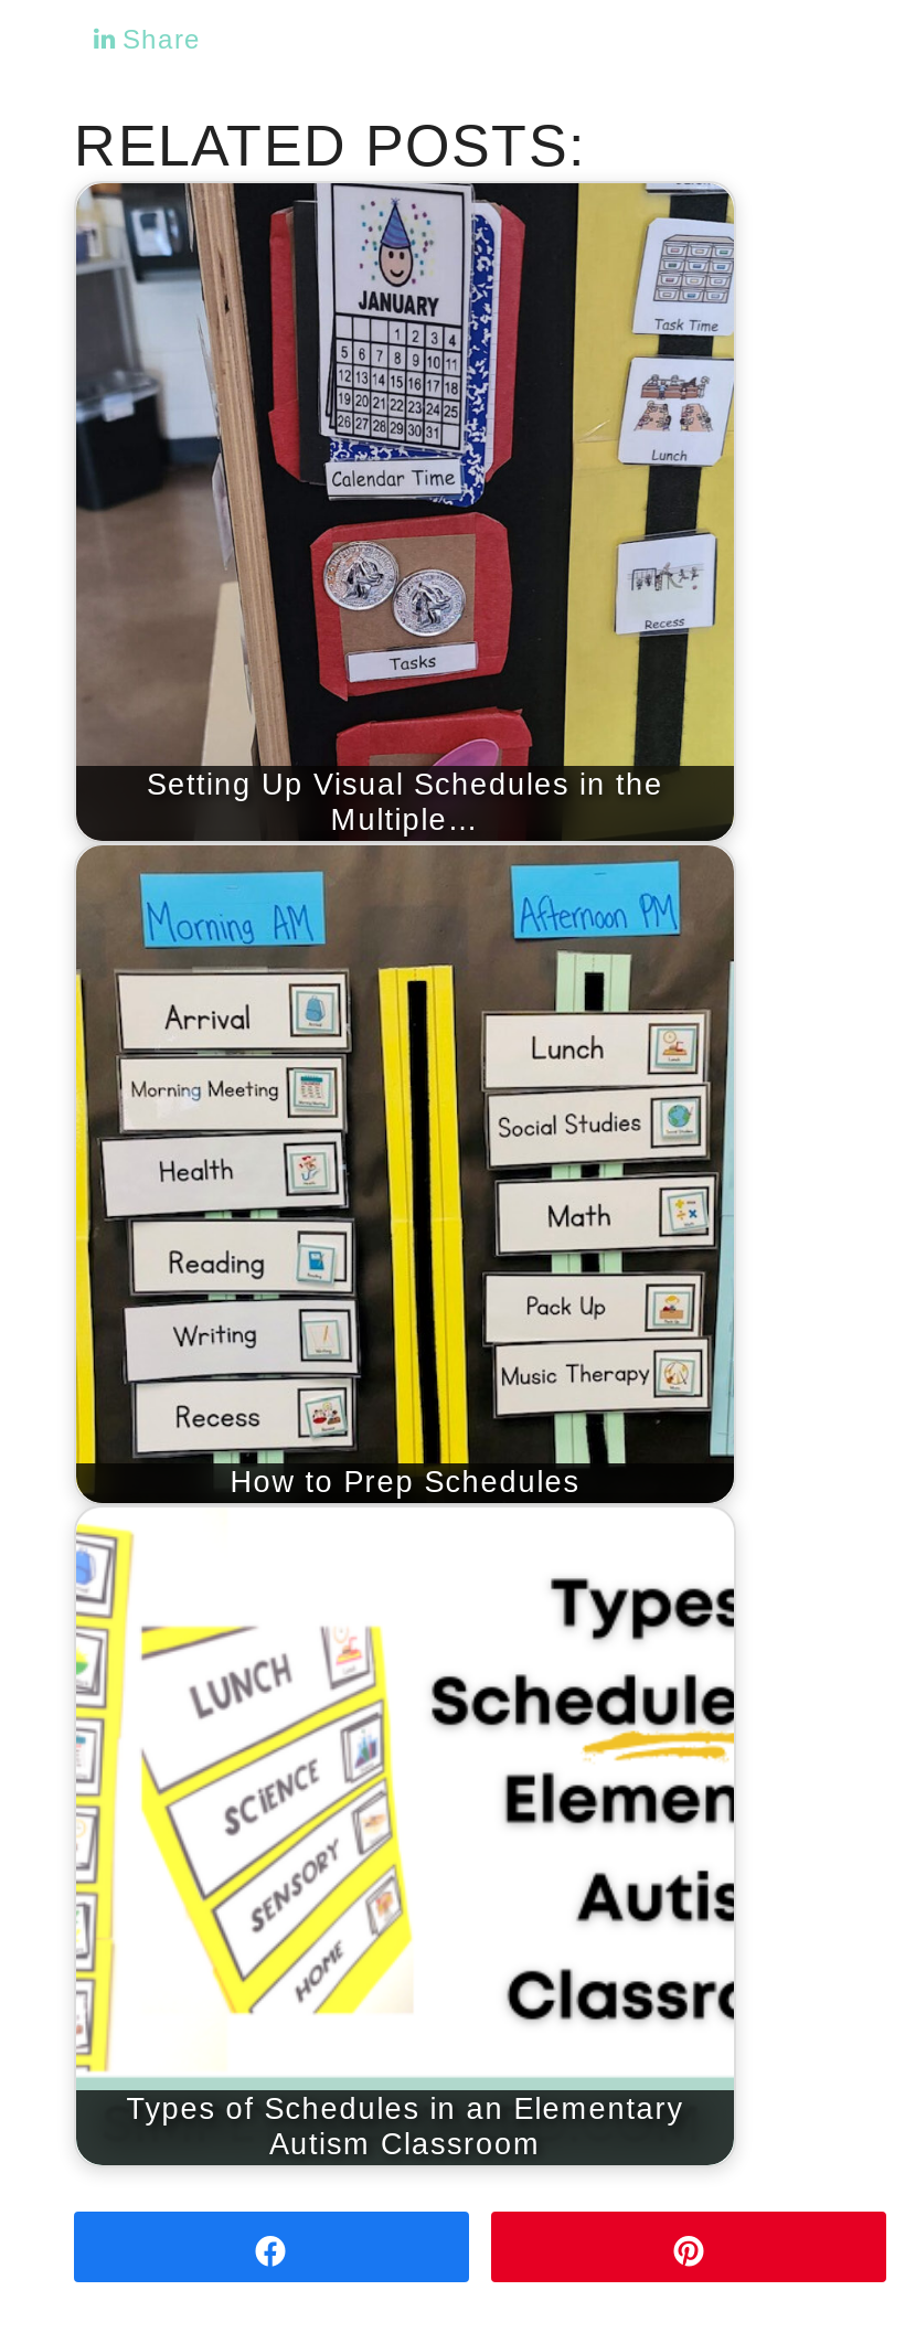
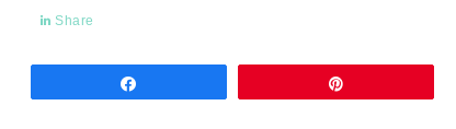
[74,113,586,179] RELATED POSTS: -> none
[72,181,738,1505] [image] | Setting Up Visual Schedules in the | Multiple… -> none
[230,1466,580,1499] How to Prep Schedules -> none
[72,1521,738,2167] [image] | Types of Schedules in an Elementary | Autism Classroom -> none

